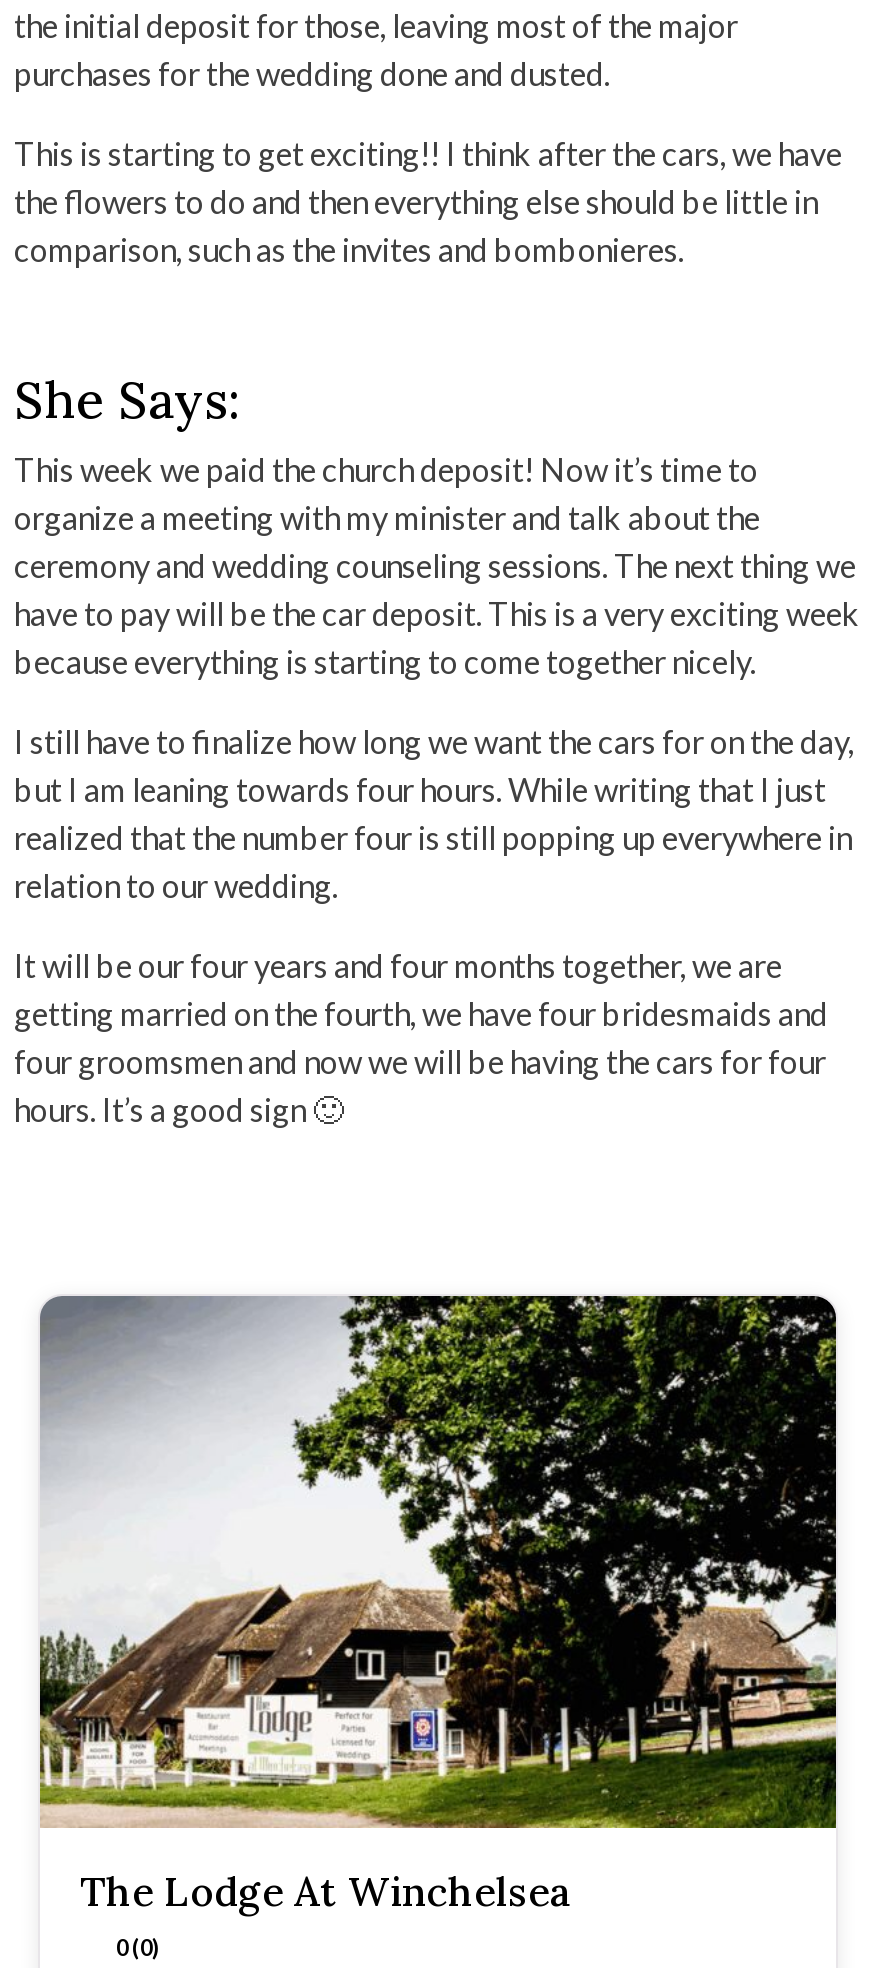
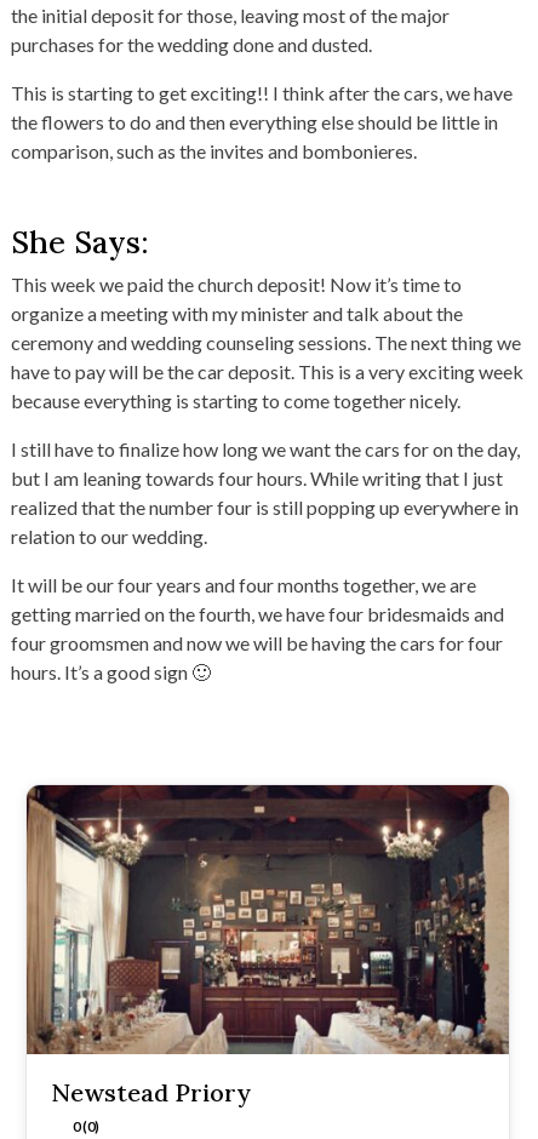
[38,1294,838,1916] [image] | The Lodge At Winchelsea -> [25,784,510,1107] [image] | Newstead Priory

